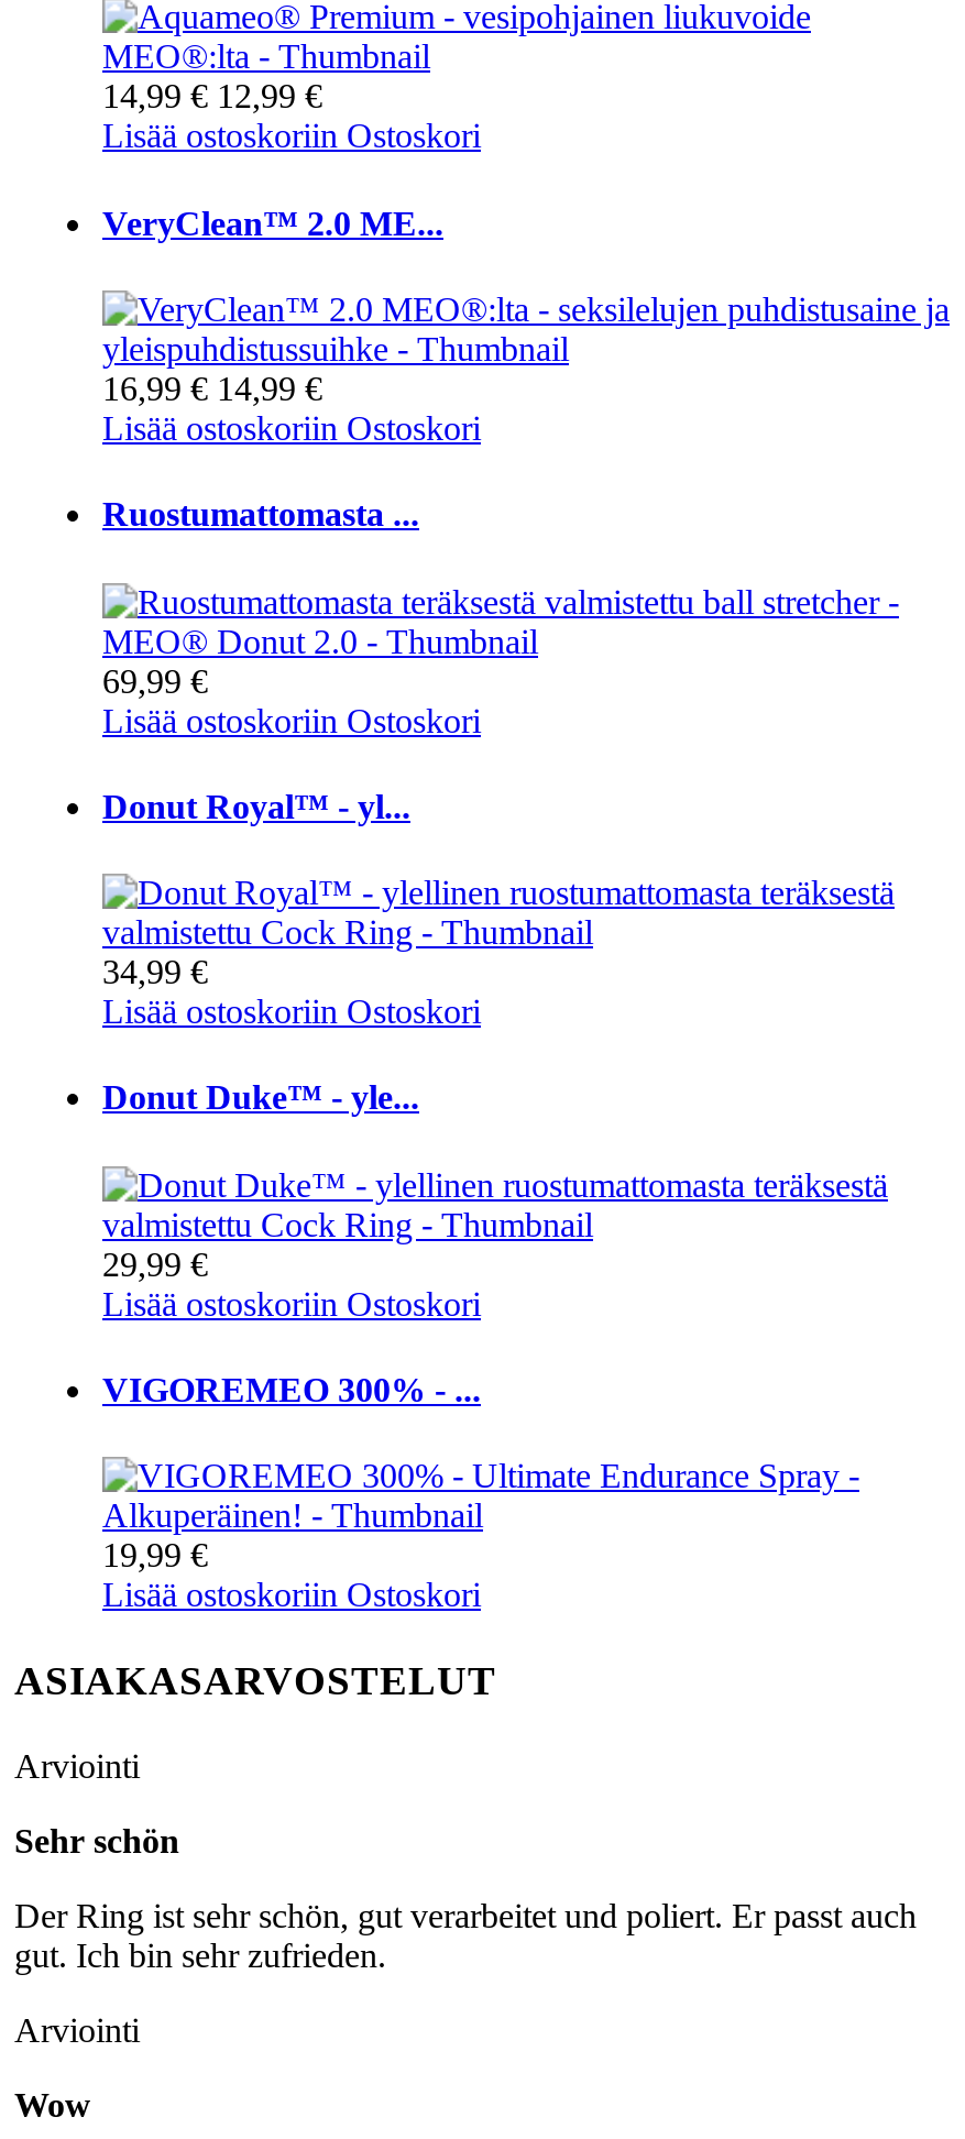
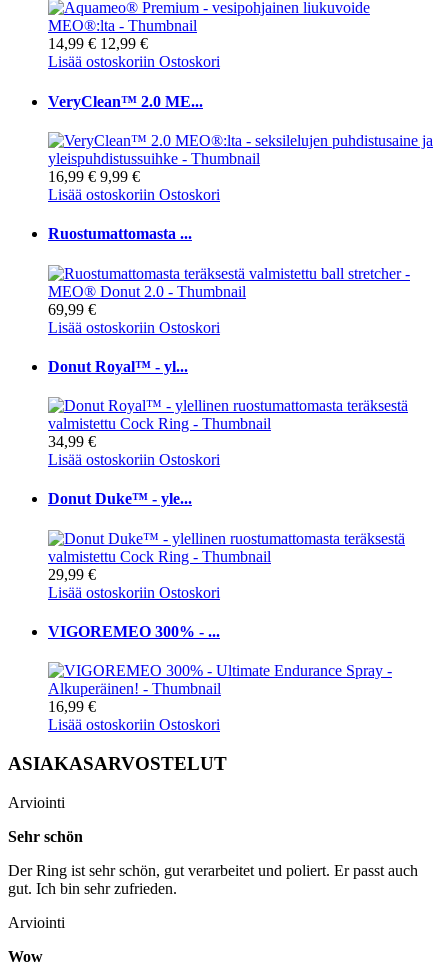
[102,370,322,407] 16,99 €14,99 € -> [48,168,140,185] 16,99 €9,99 €
[102,1536,208,1574] 19,99 € -> [48,698,96,715] 16,99 €

